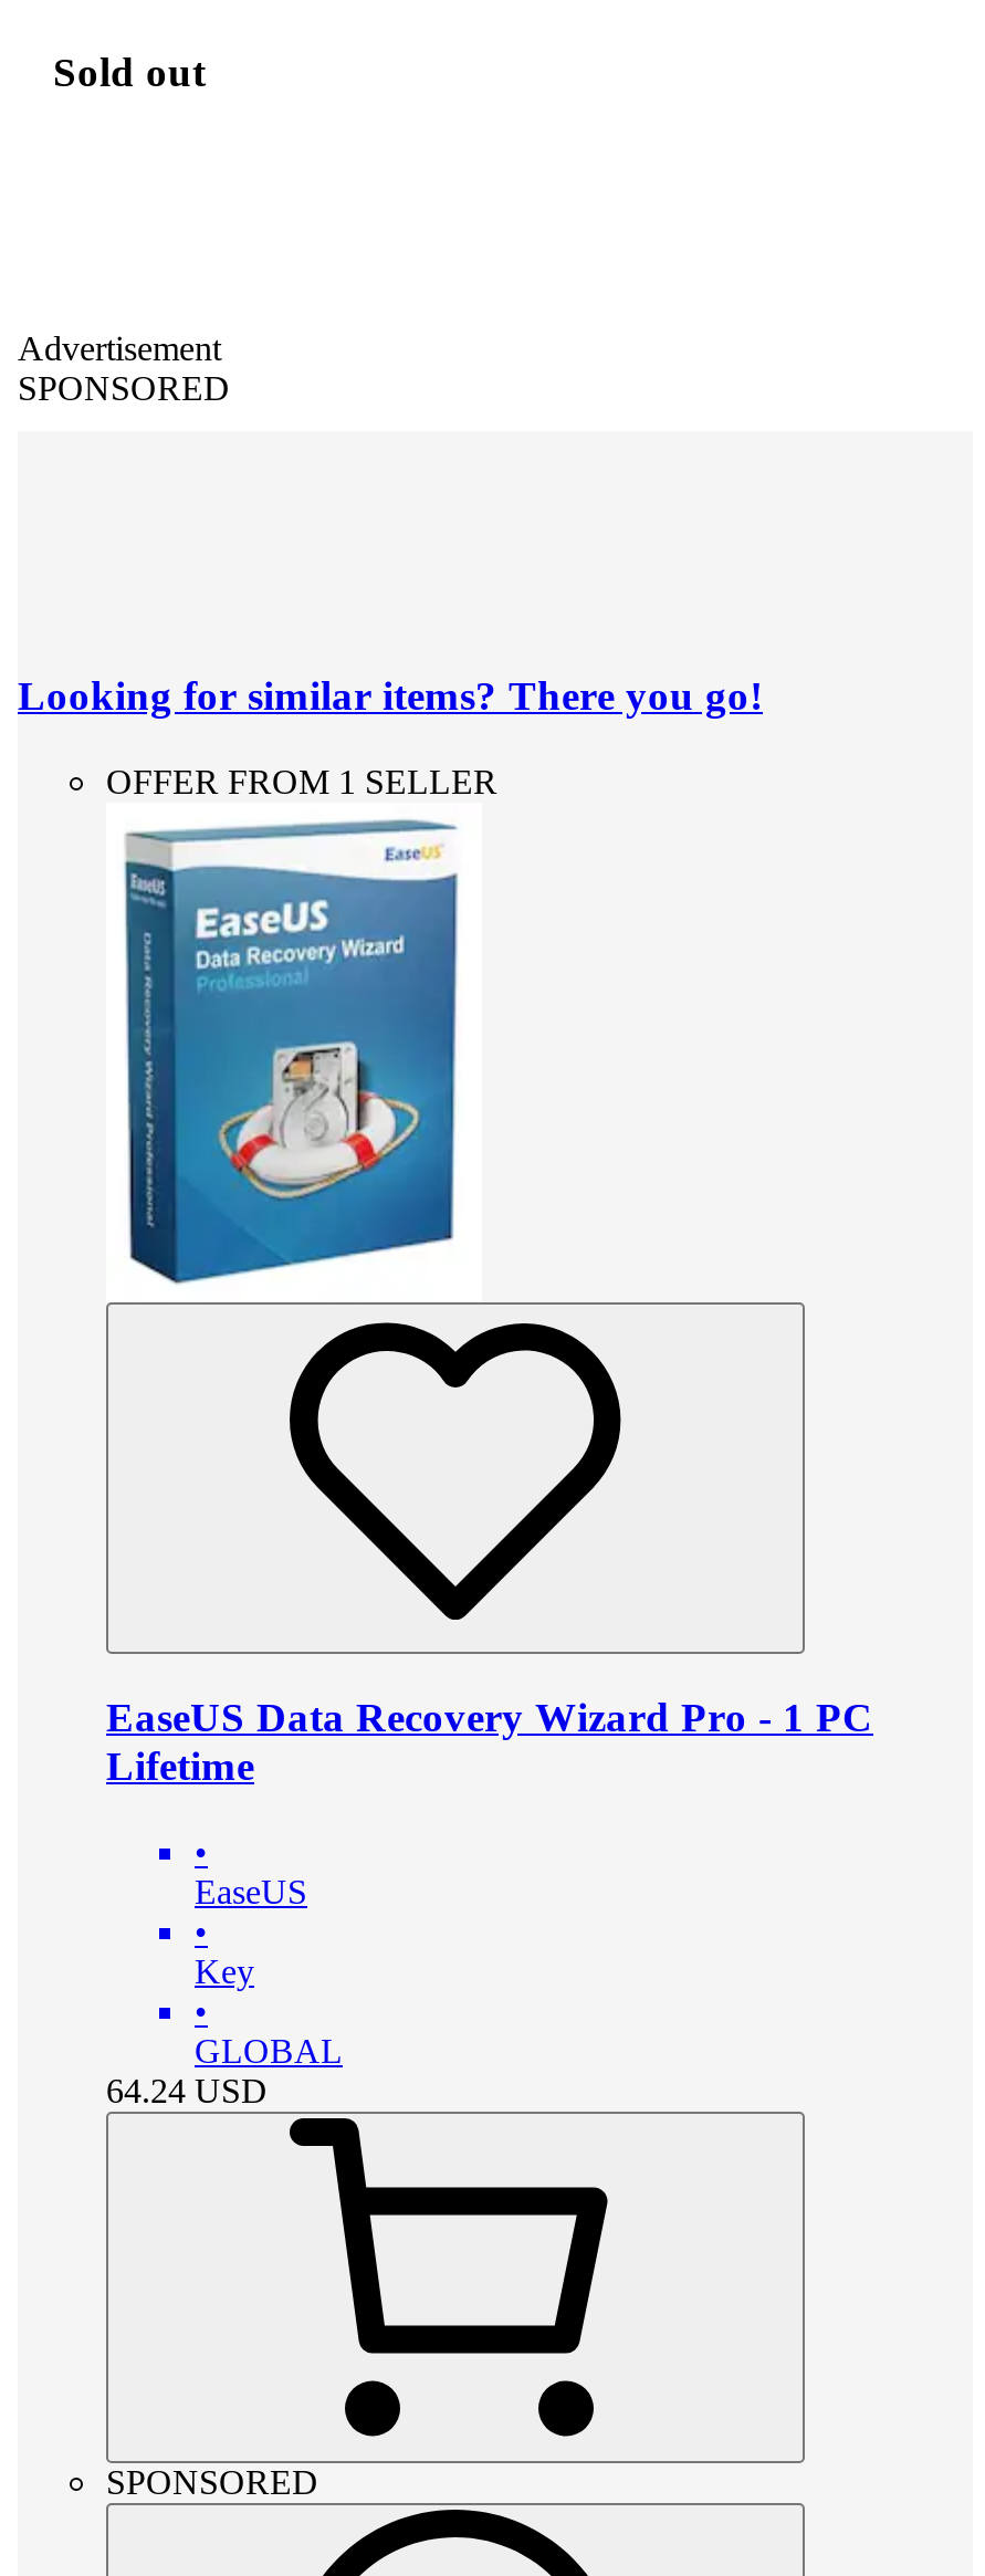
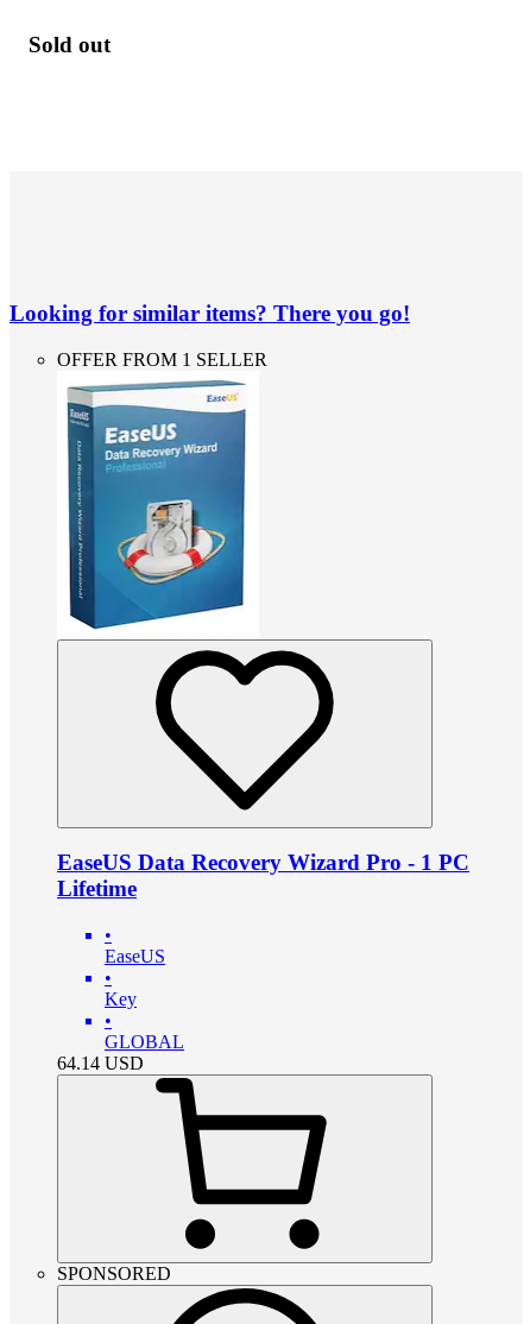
[18,330,230,407] Advertisement | SPONSORED -> none
[106,2072,268,2110] 64.24 USD -> [57,1053,144,1073] 64.14 USD

